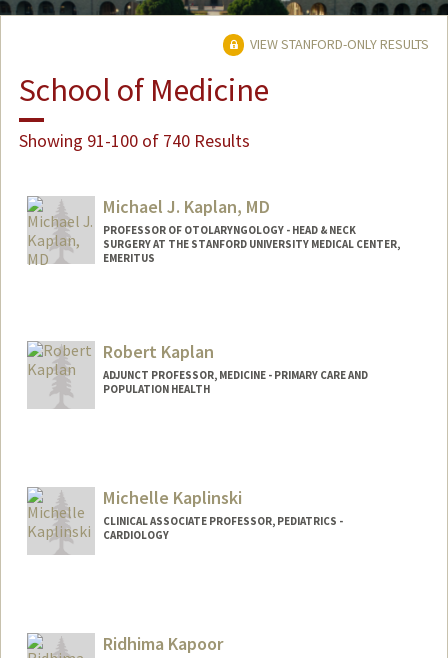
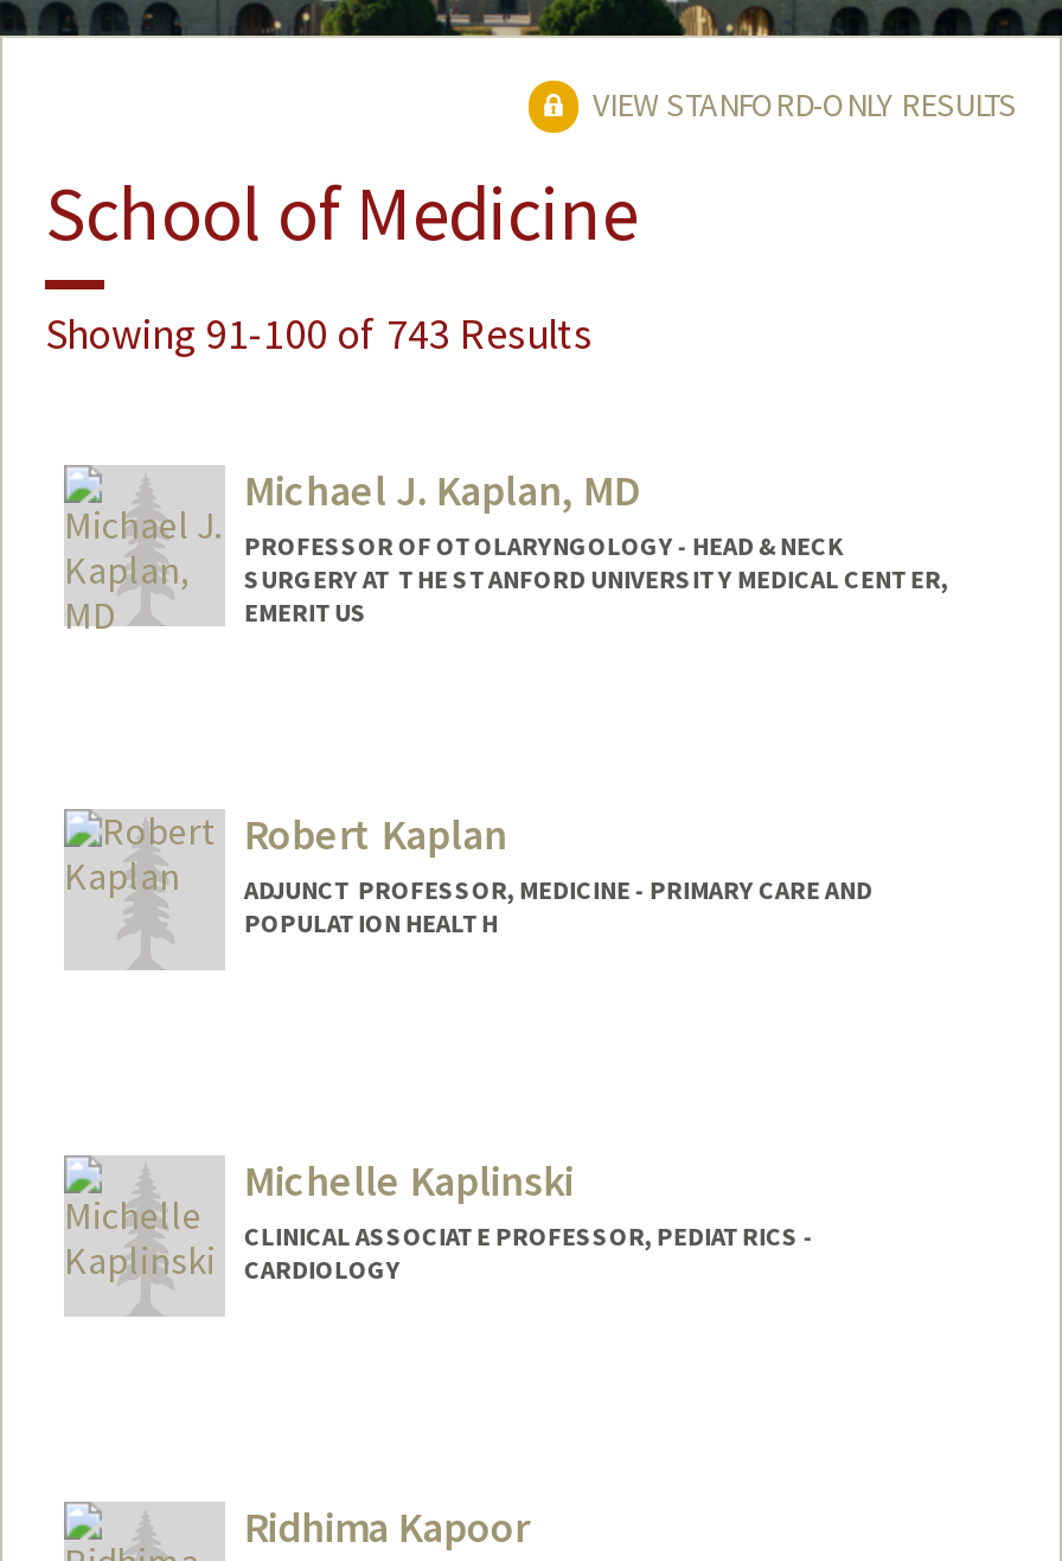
[19,129,250,152] Showing 91-100 of 740 Results -> [45,305,593,360] Showing 91-100 of 743 Results

